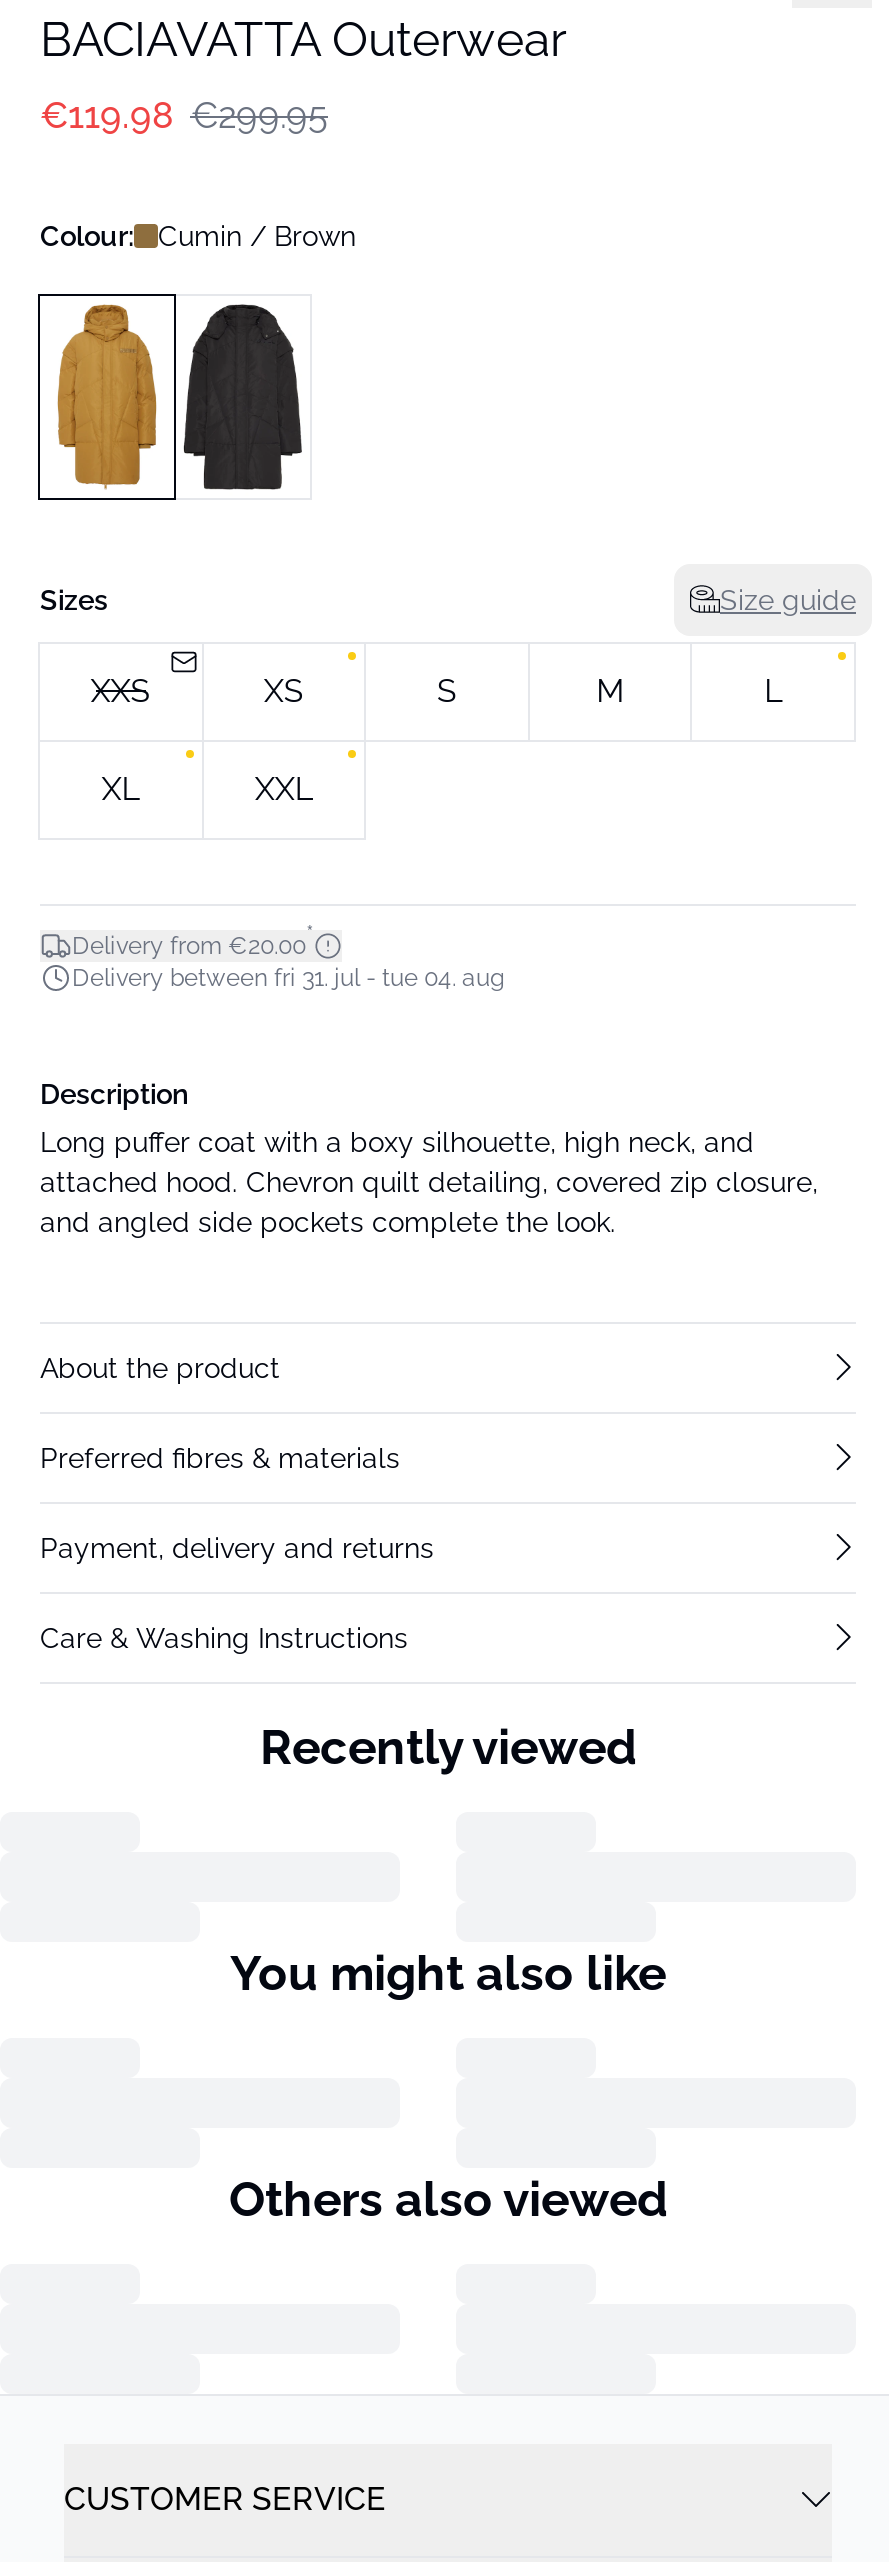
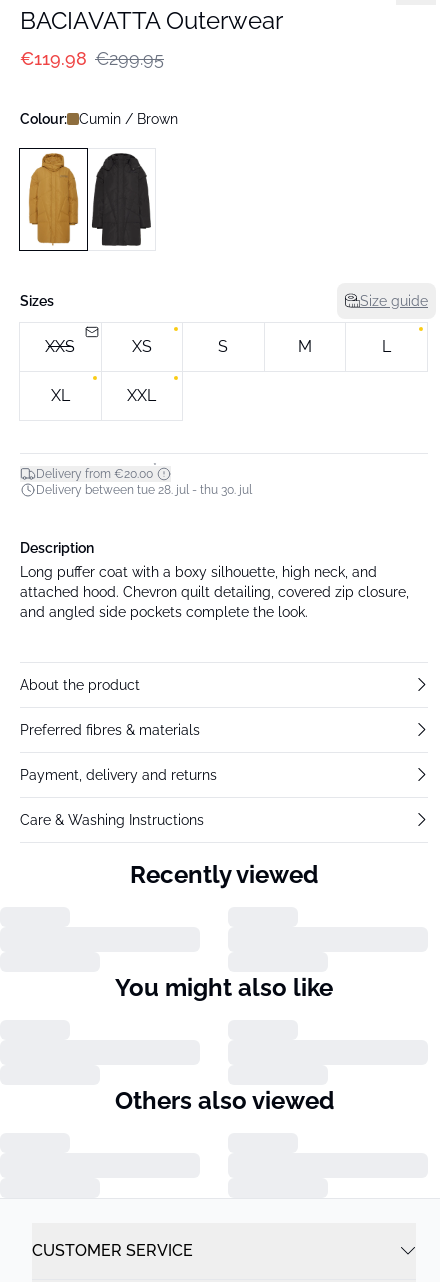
[72,963,504,991] Delivery between fri 31. jul - tue 04. aug -> [36,482,252,496] Delivery between tue 28. jul - thu 30. jul

